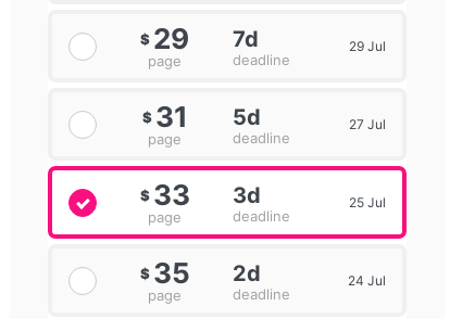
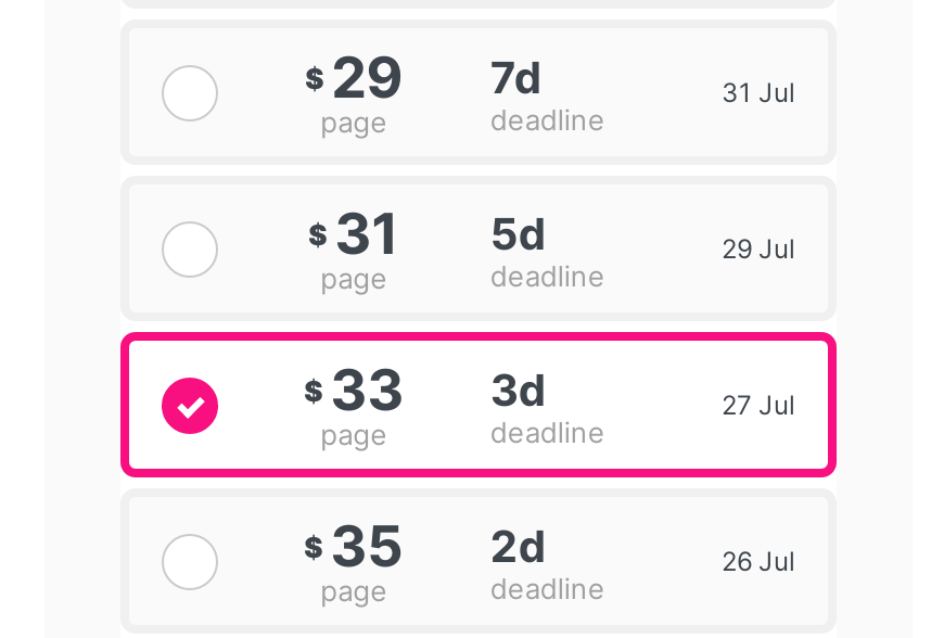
[349,38,386,54] 29 Jul -> [722,76,795,109] 31 Jul
[349,116,386,133] 27 Jul -> [722,233,795,265] 29 Jul
[349,194,386,211] 25 Jul -> [722,389,795,421] 27 Jul
[348,273,386,289] 24 Jul -> [722,545,795,578] 26 Jul

